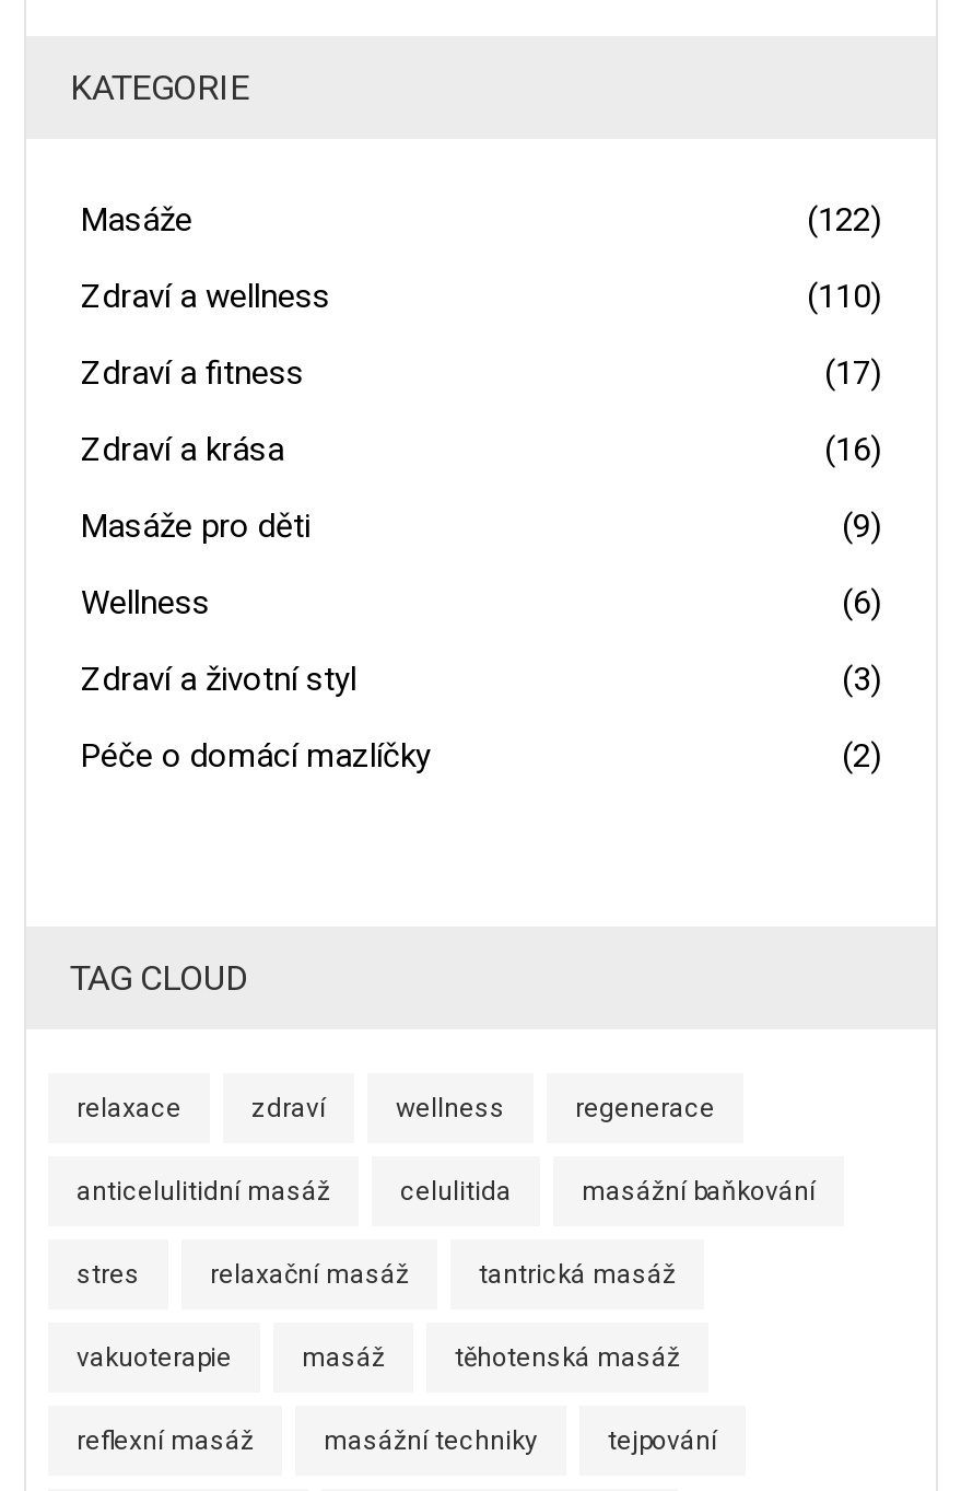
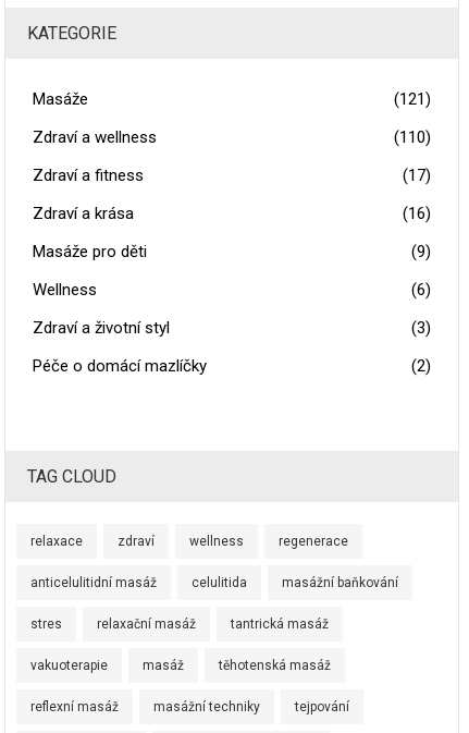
[807,200,881,240] (122) -> [394,89,431,109] (121)

